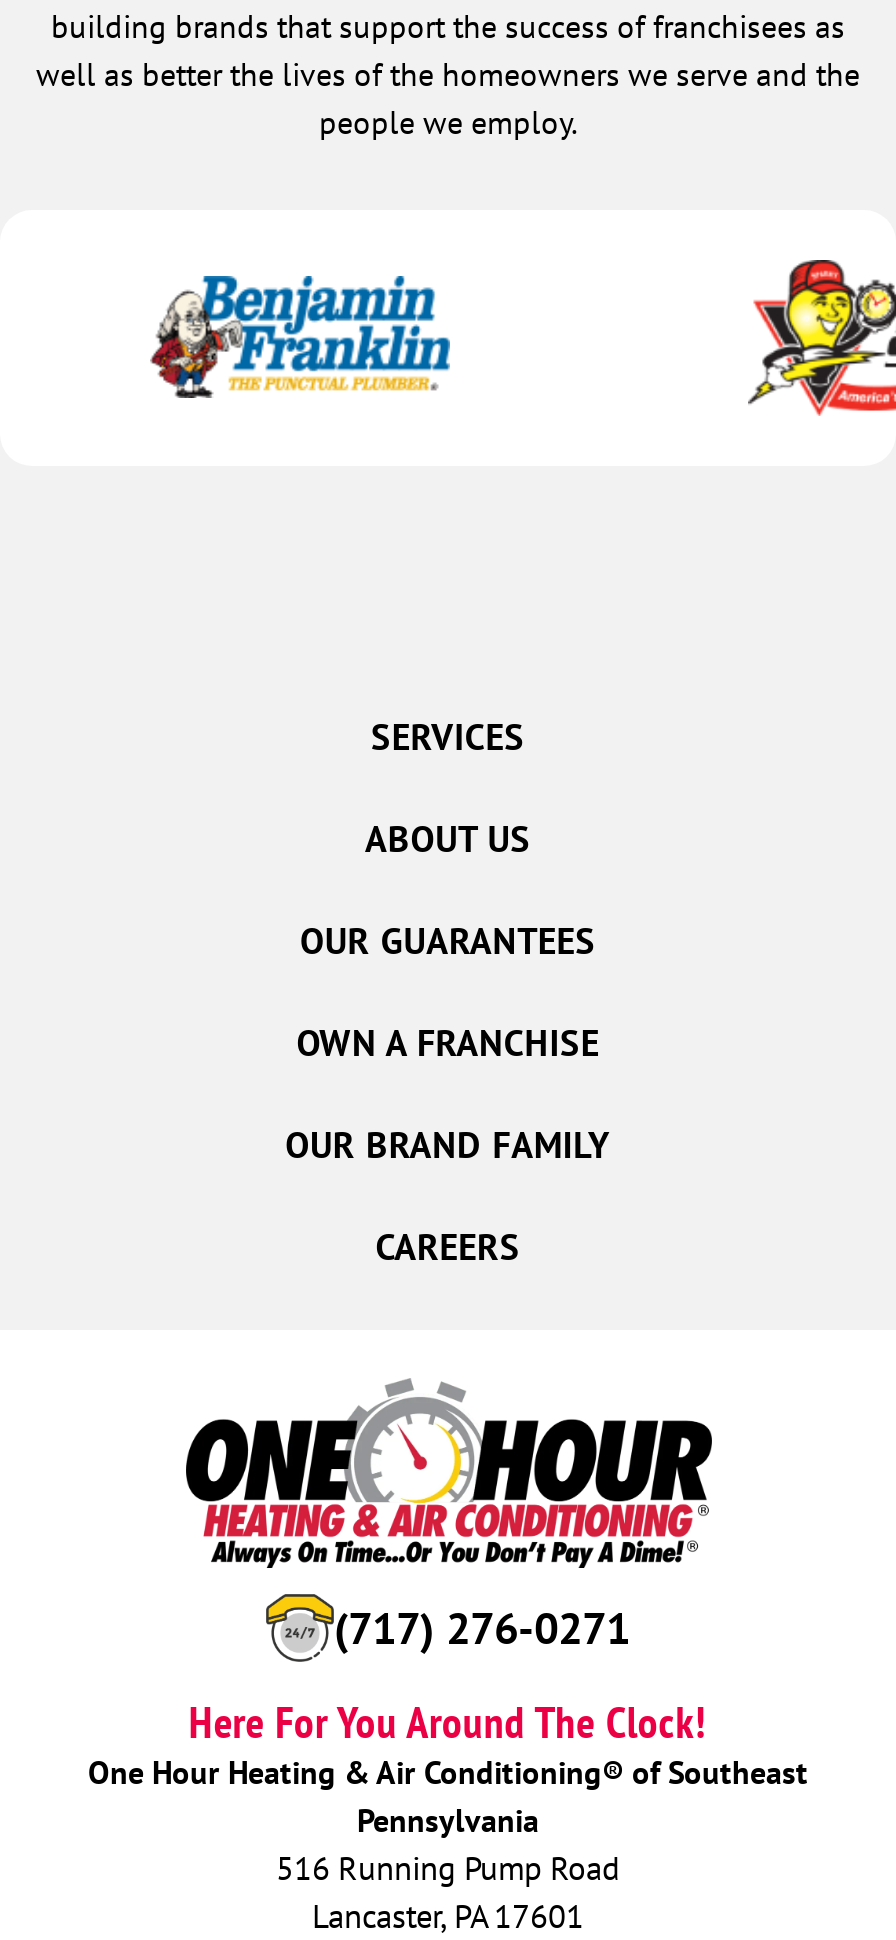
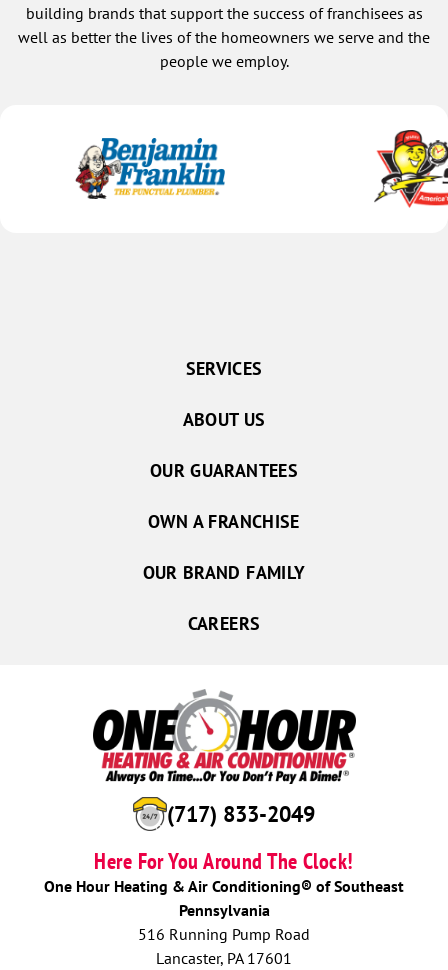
[334,1599,630,1655] (717) 276-0271 -> [167,799,315,827] (717) 833-2049

